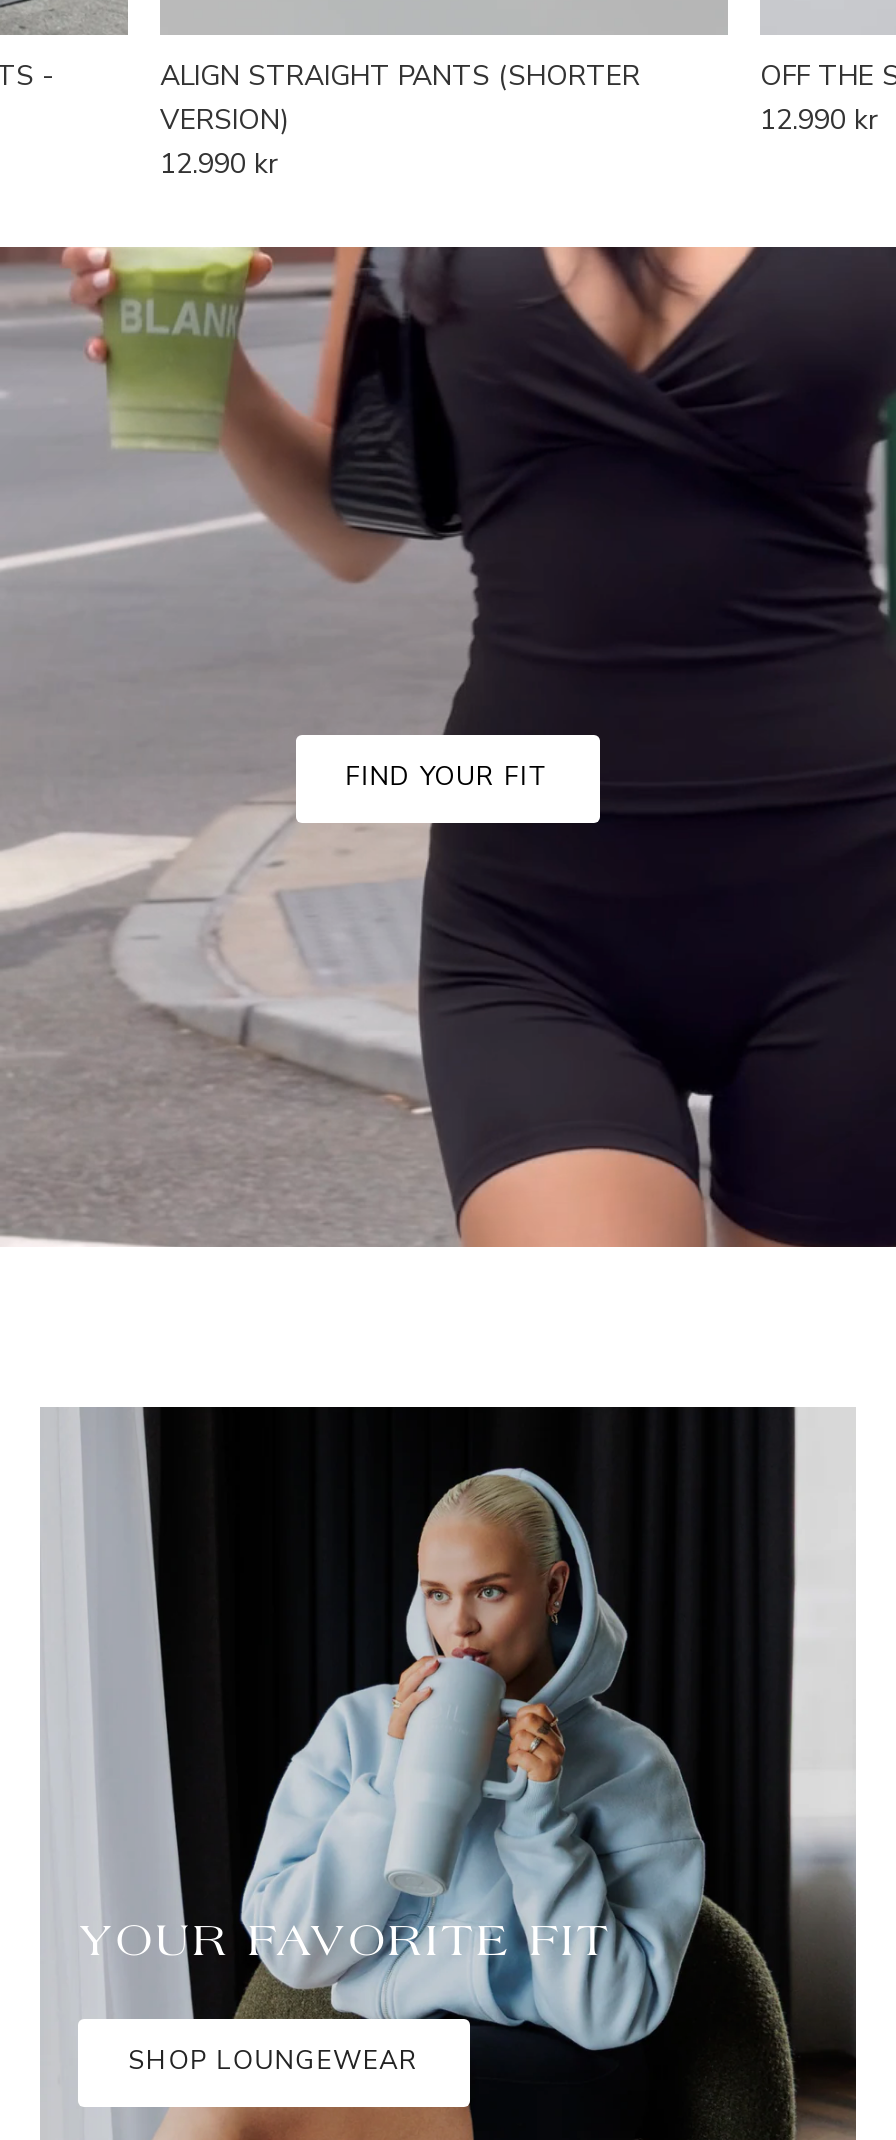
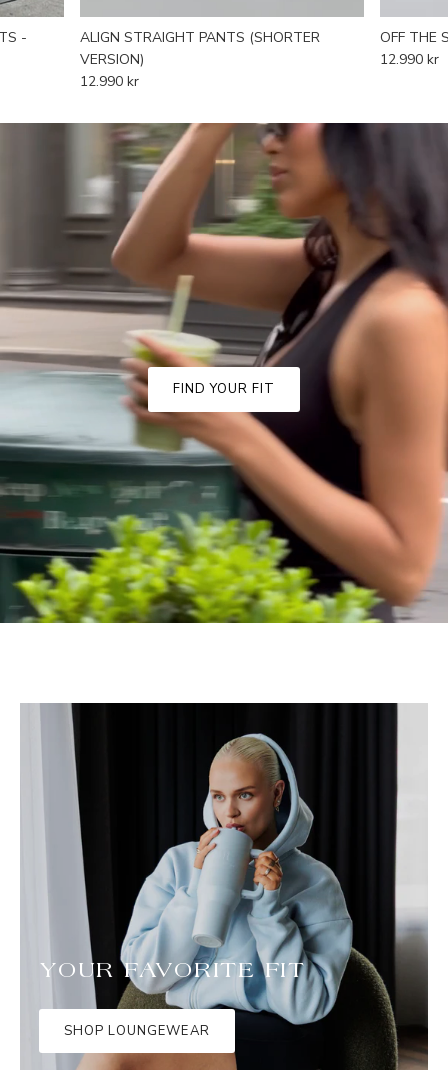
[6,246,890,1248] [image] -> [3,122,445,624] [image]

